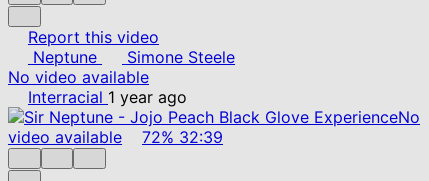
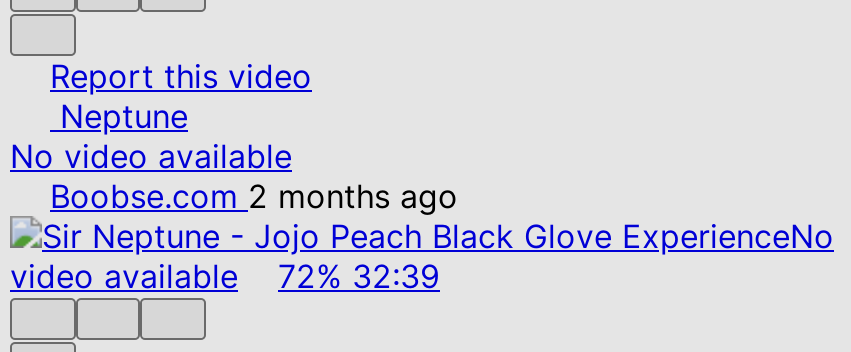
[122,47,235,67] Simone Steele -> none
[28,87,187,107] Interracial 1 year ago -> [50,176,458,216] Boobse.com 2 months ago

